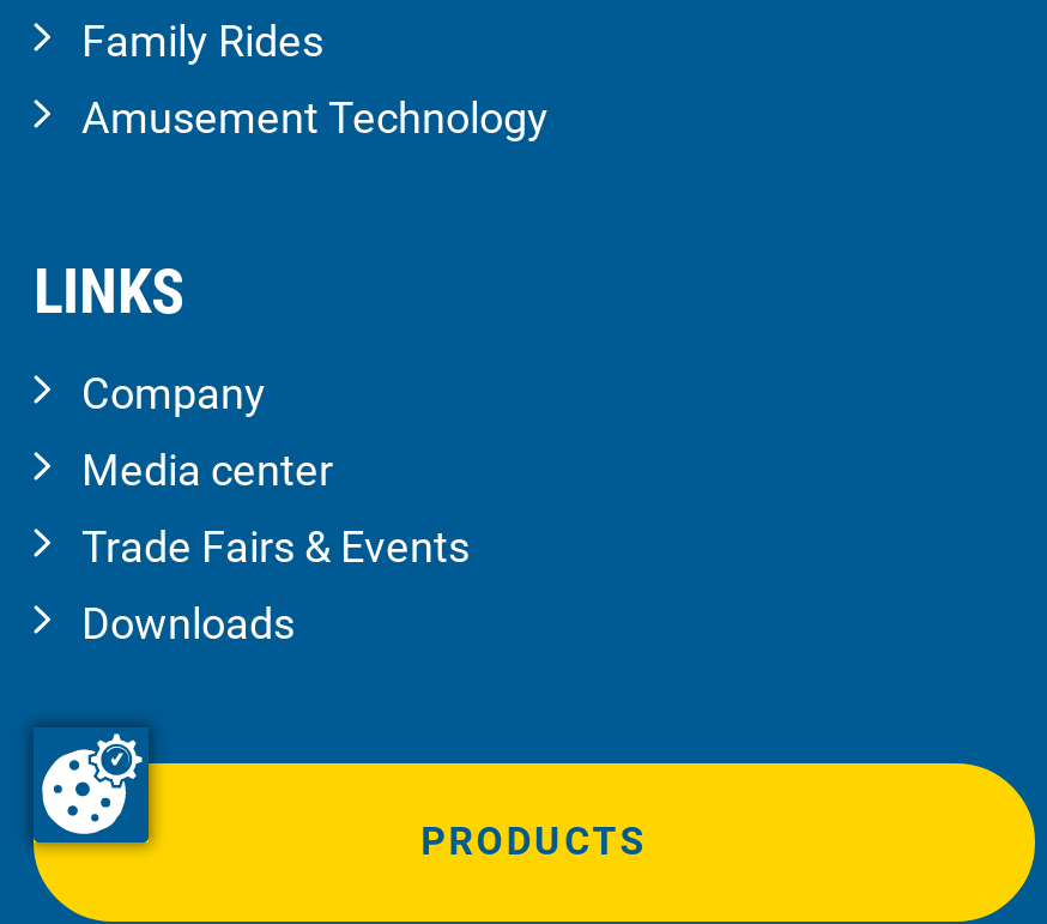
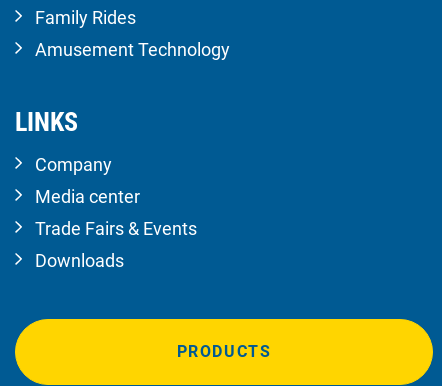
[34,732,156,850] [image] -> [14,307,65,354] [image]

